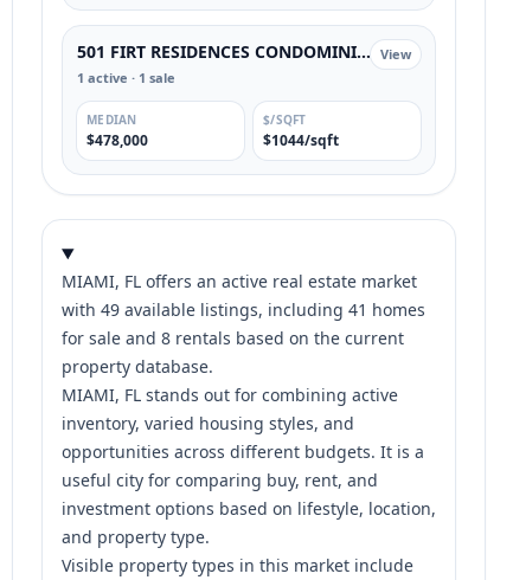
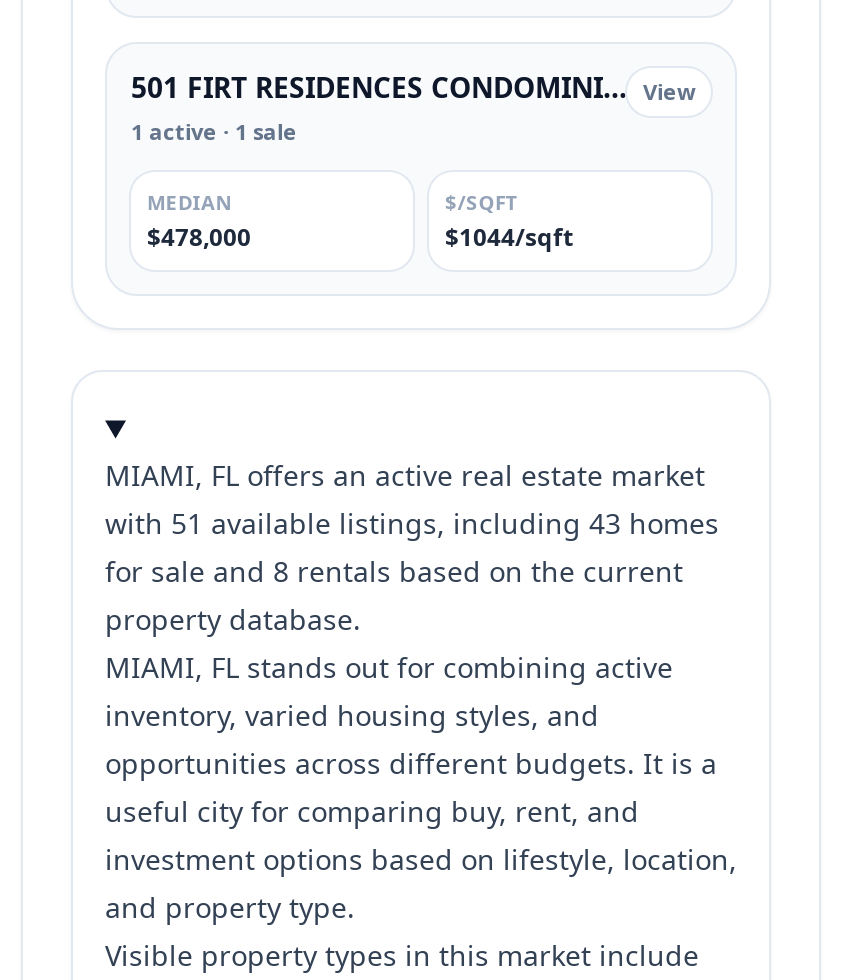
[62,298,425,321] with 49 available listings, including 41 homes -> [105,504,719,542] with 51 available listings, including 43 homes

